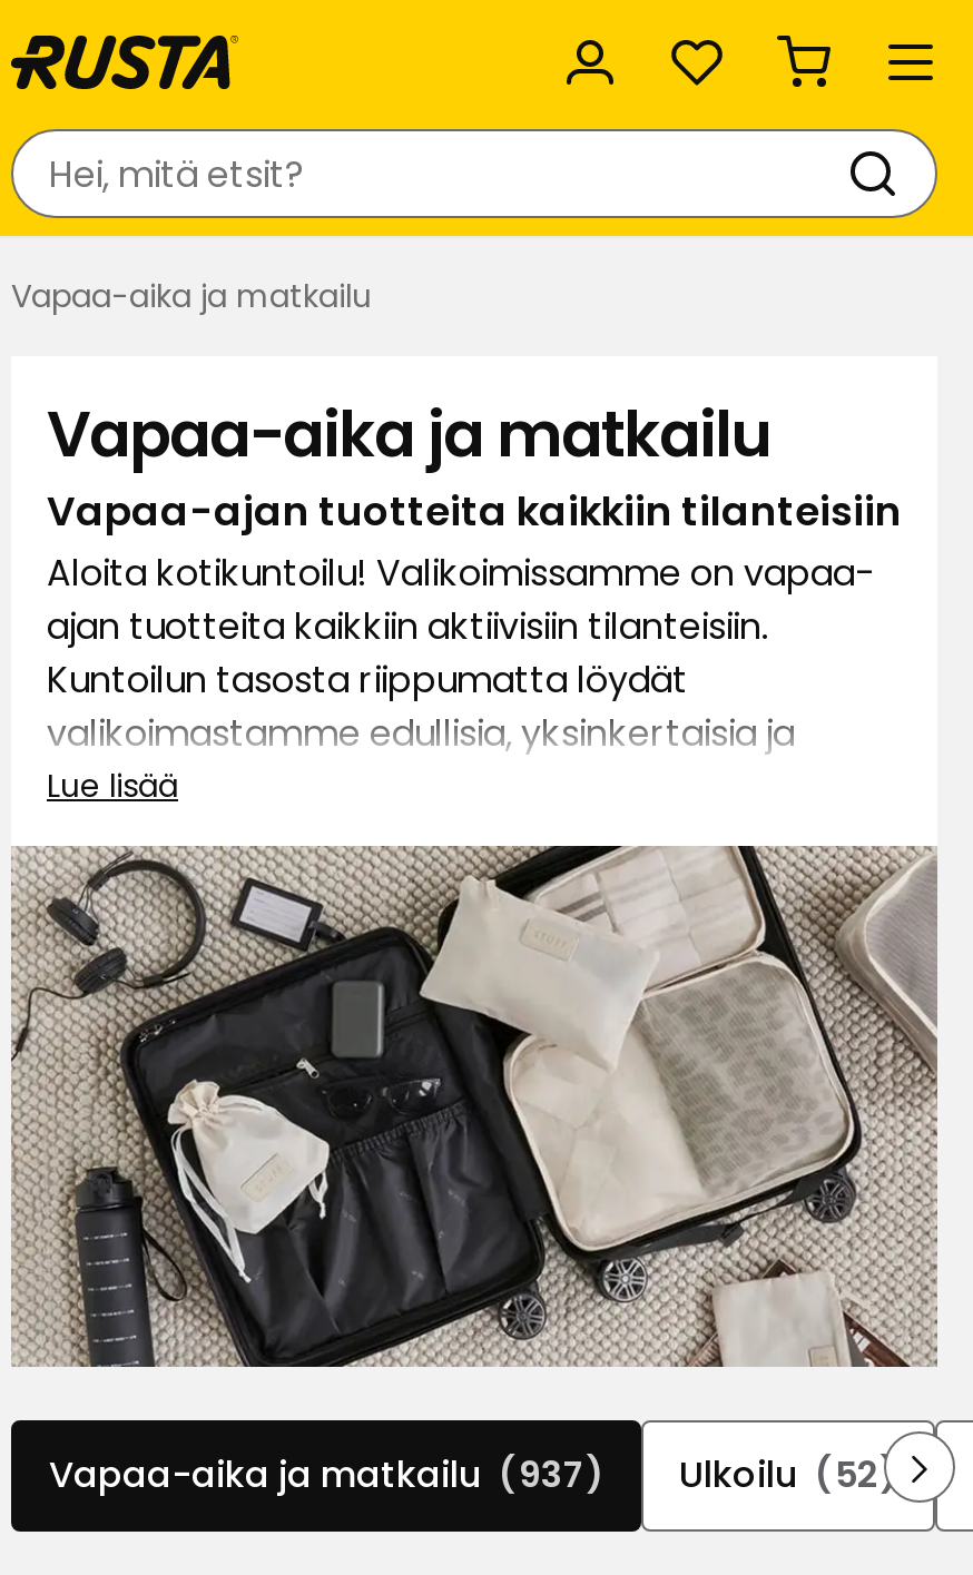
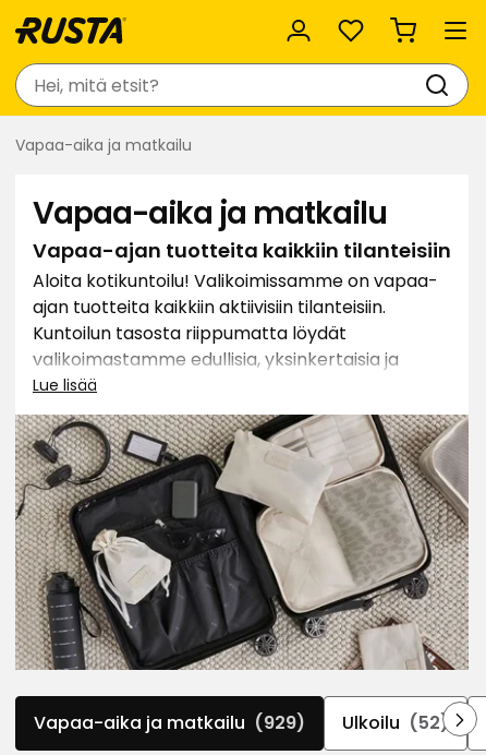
[49,1449,603,1501] Vapaa-aika ja matkailu (937) -> [34,710,305,735] Vapaa-aika ja matkailu (929)

